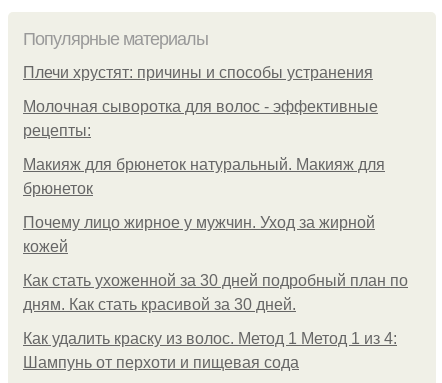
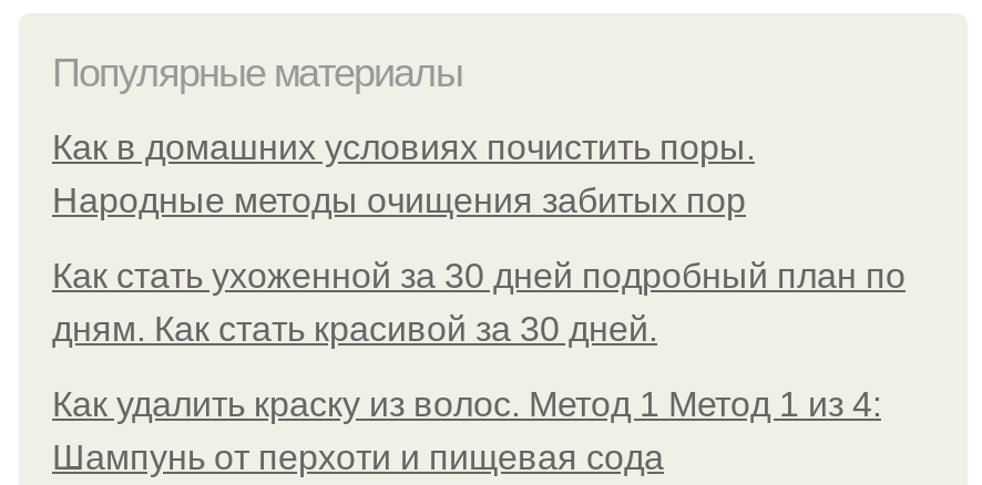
[23,64,385,255] Плечи хрустят: причины и способы устранения | Молочная сыворотка для волос - эффективные | рецепты: | Макияж для брюнеток натуральный. Макияж для | брюнеток | Почему лицо жирное у мужчин. Уход за жирной | кожей -> [52,128,755,218] Как в домашних условиях почистить поры. | Народные методы очищения забитых пор

